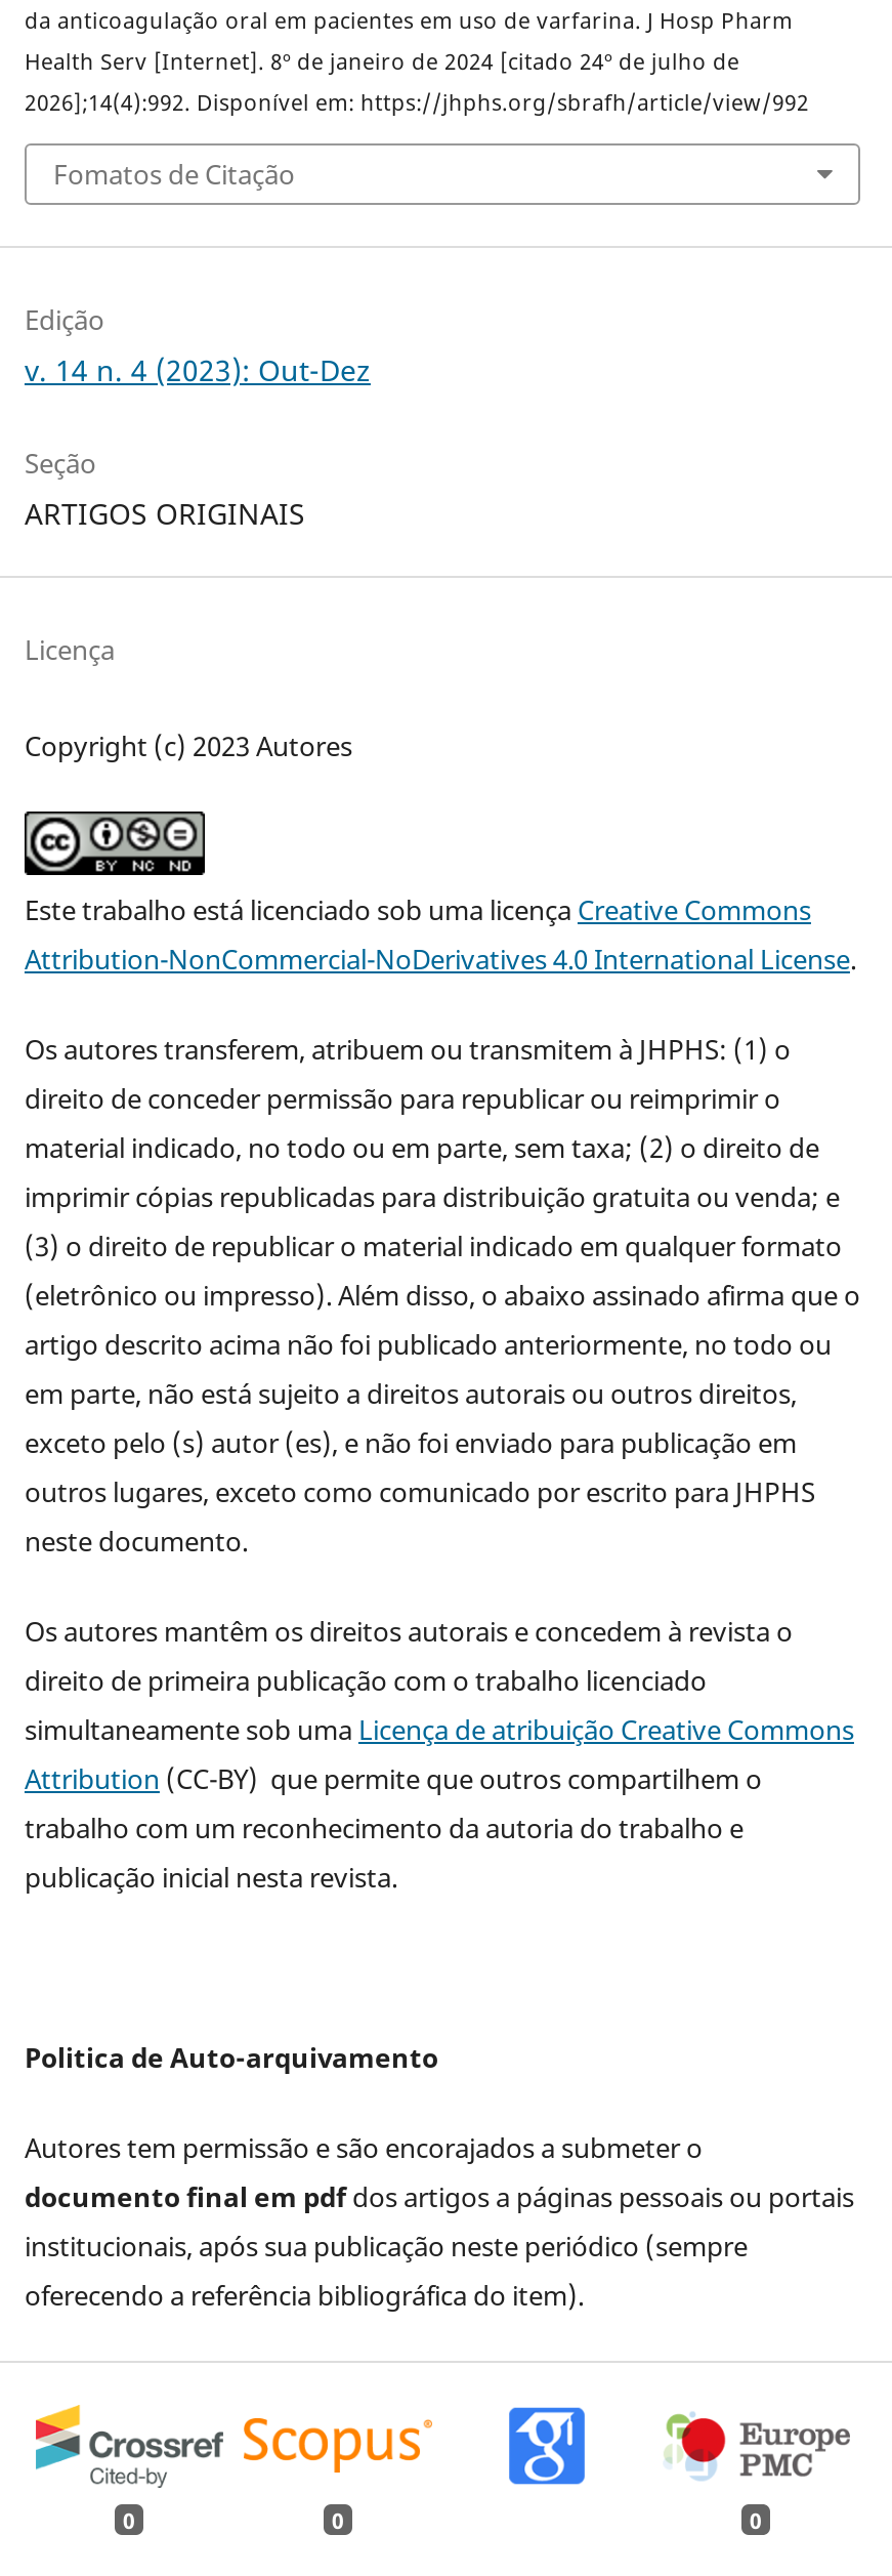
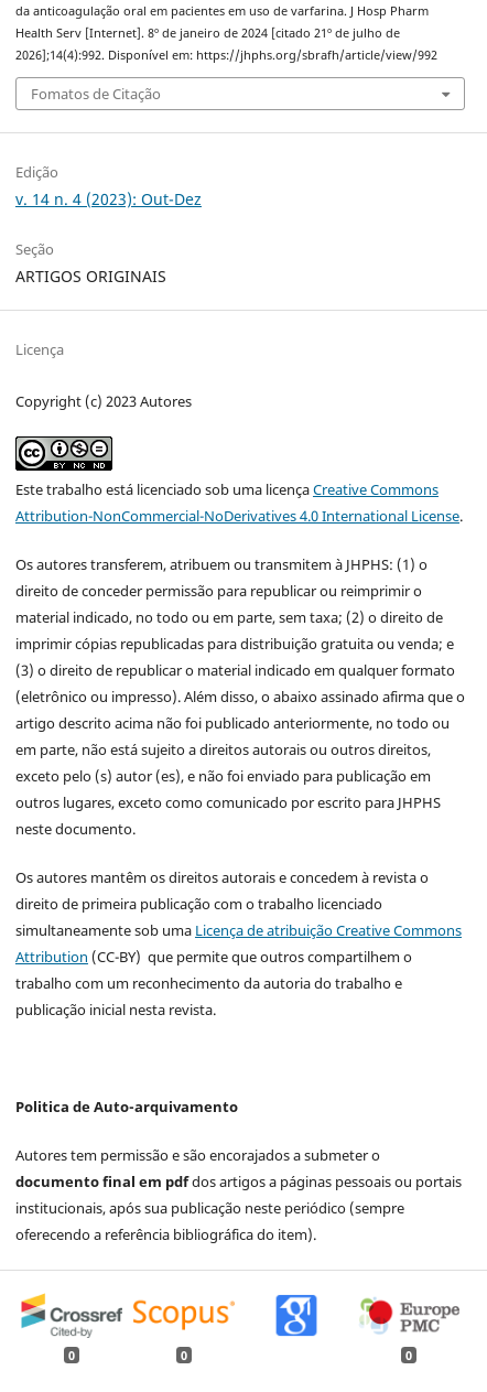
[25,47,739,75] Health Serv [Internet]. 8º de janeiro de 2024 [citado 24º de julho de -> [15,25,400,40] Health Serv [Internet]. 8º de janeiro de 2024 [citado 21º de julho de

